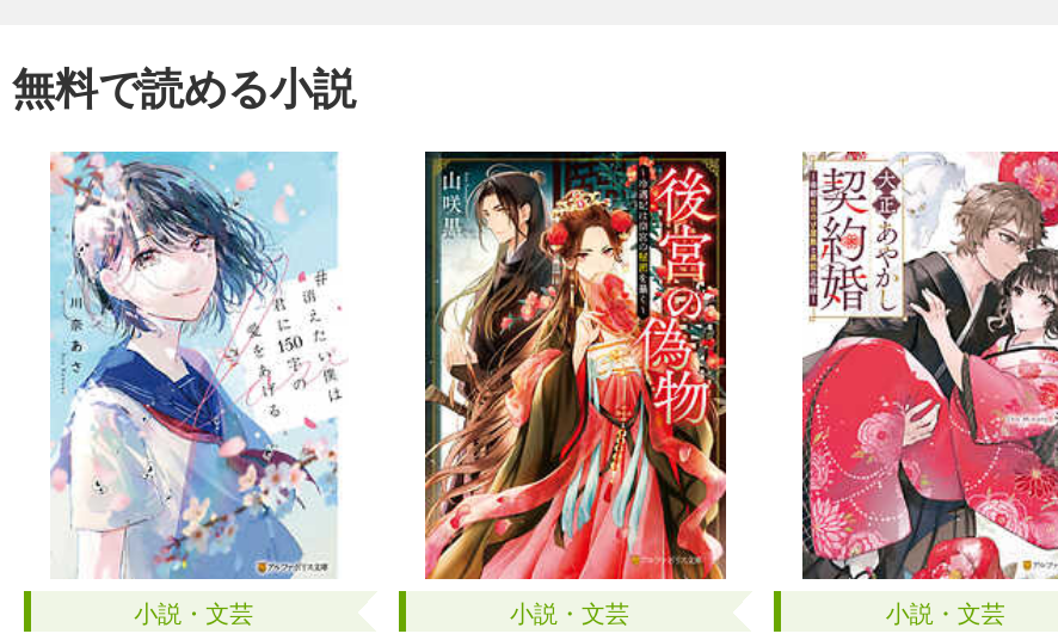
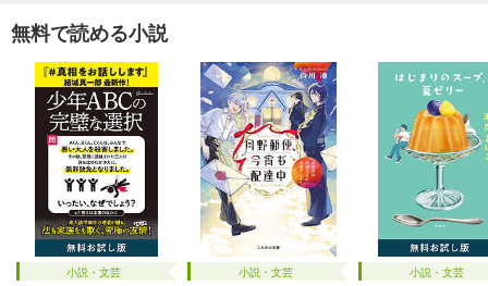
[48,149,342,581] [image] -> [28,61,159,258] [image]
[423,149,728,581] [image] -> [199,61,338,257] [image]
[800,149,1051,581] [image] -> [371,61,485,258] [image]

